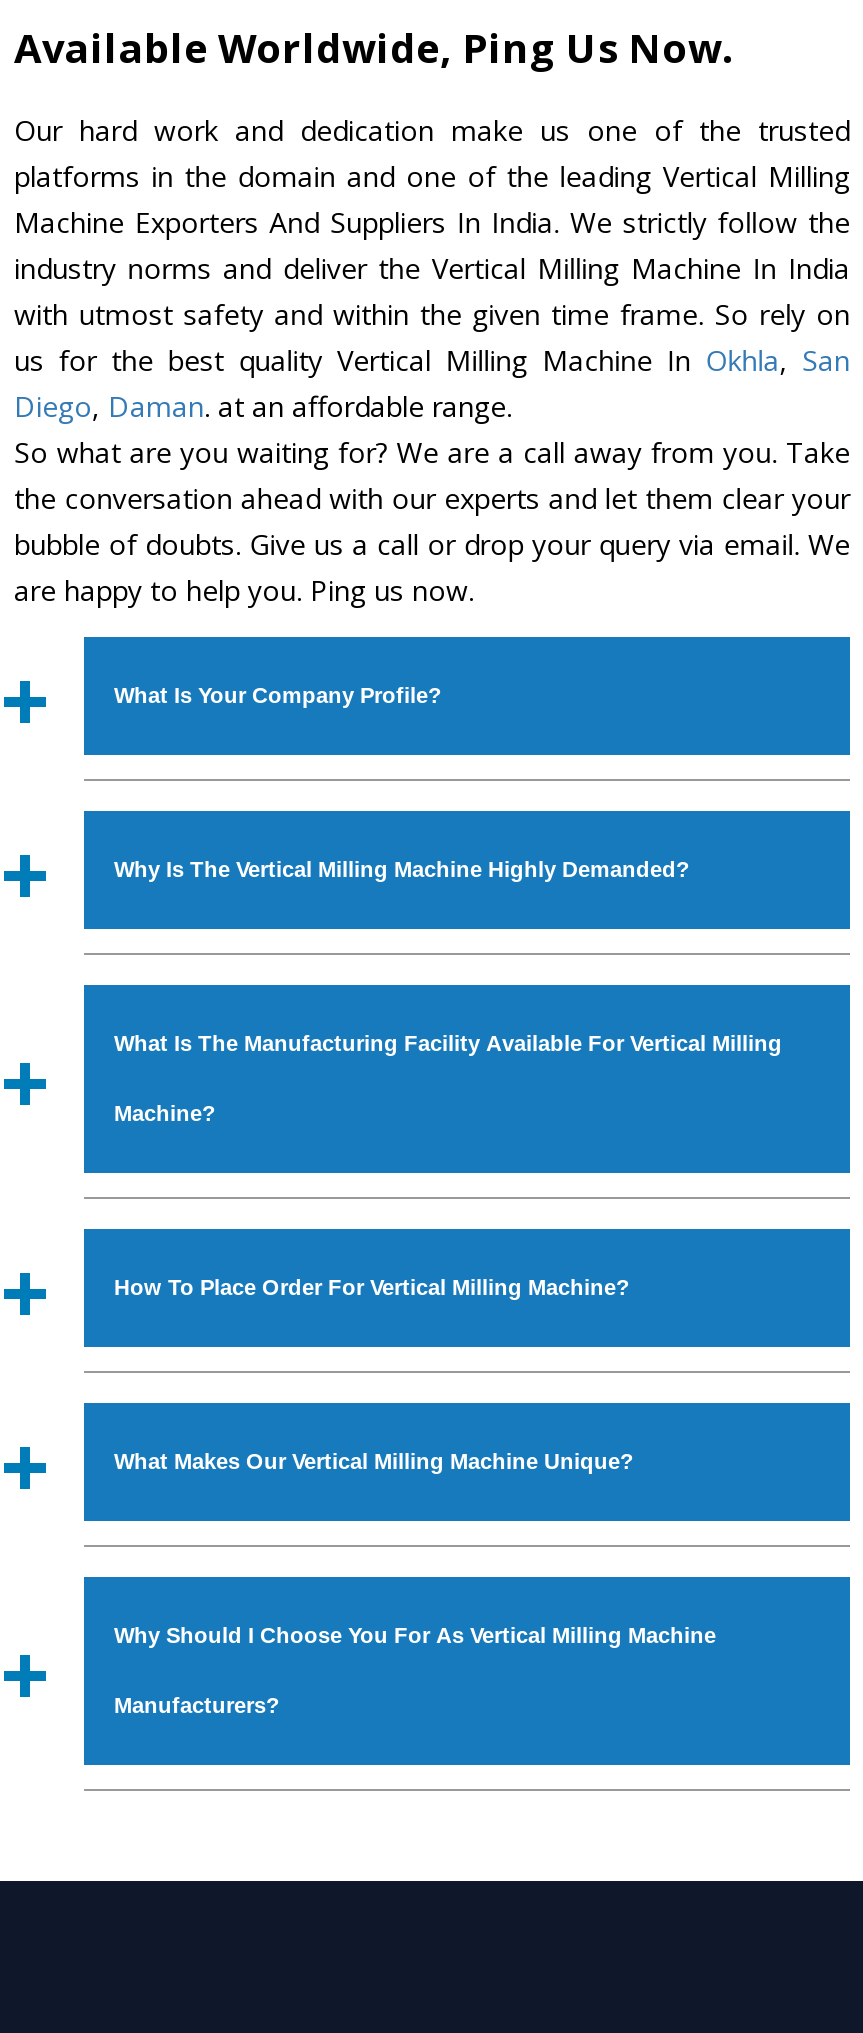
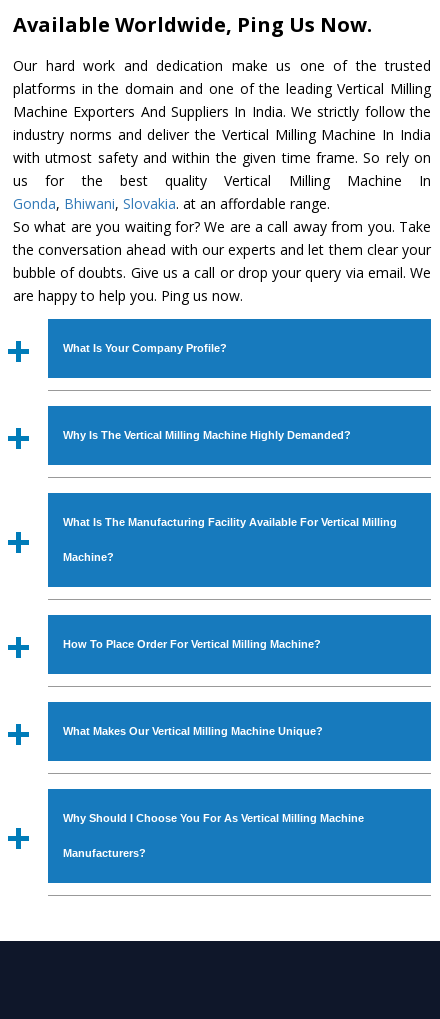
[14,341,850,425] us for the best quality Vertical Milling Machine In Okhla, San | Diego, Daman. at an affordable range. -> [13,171,431,213] us for the best quality Vertical Milling Machine In | Gonda, Bhiwani, Slovakia. at an affordable range.

